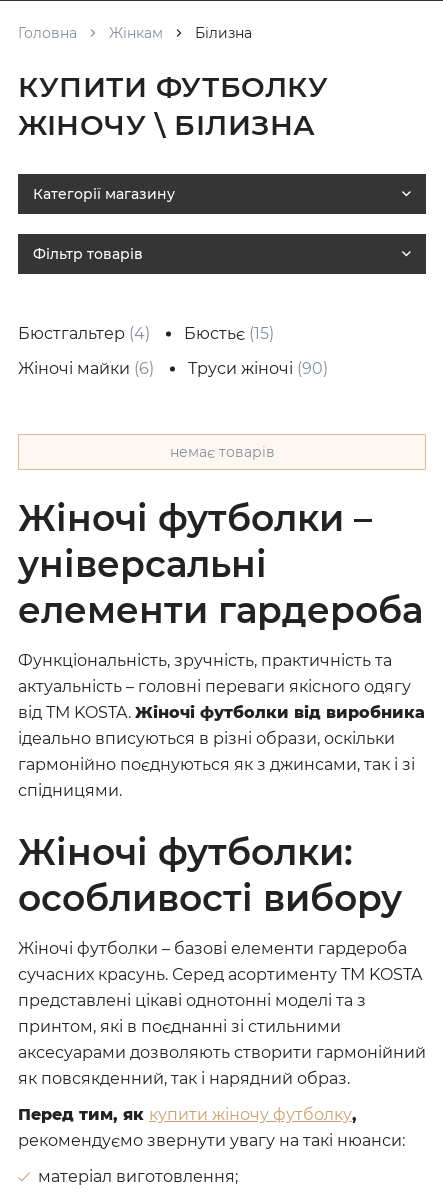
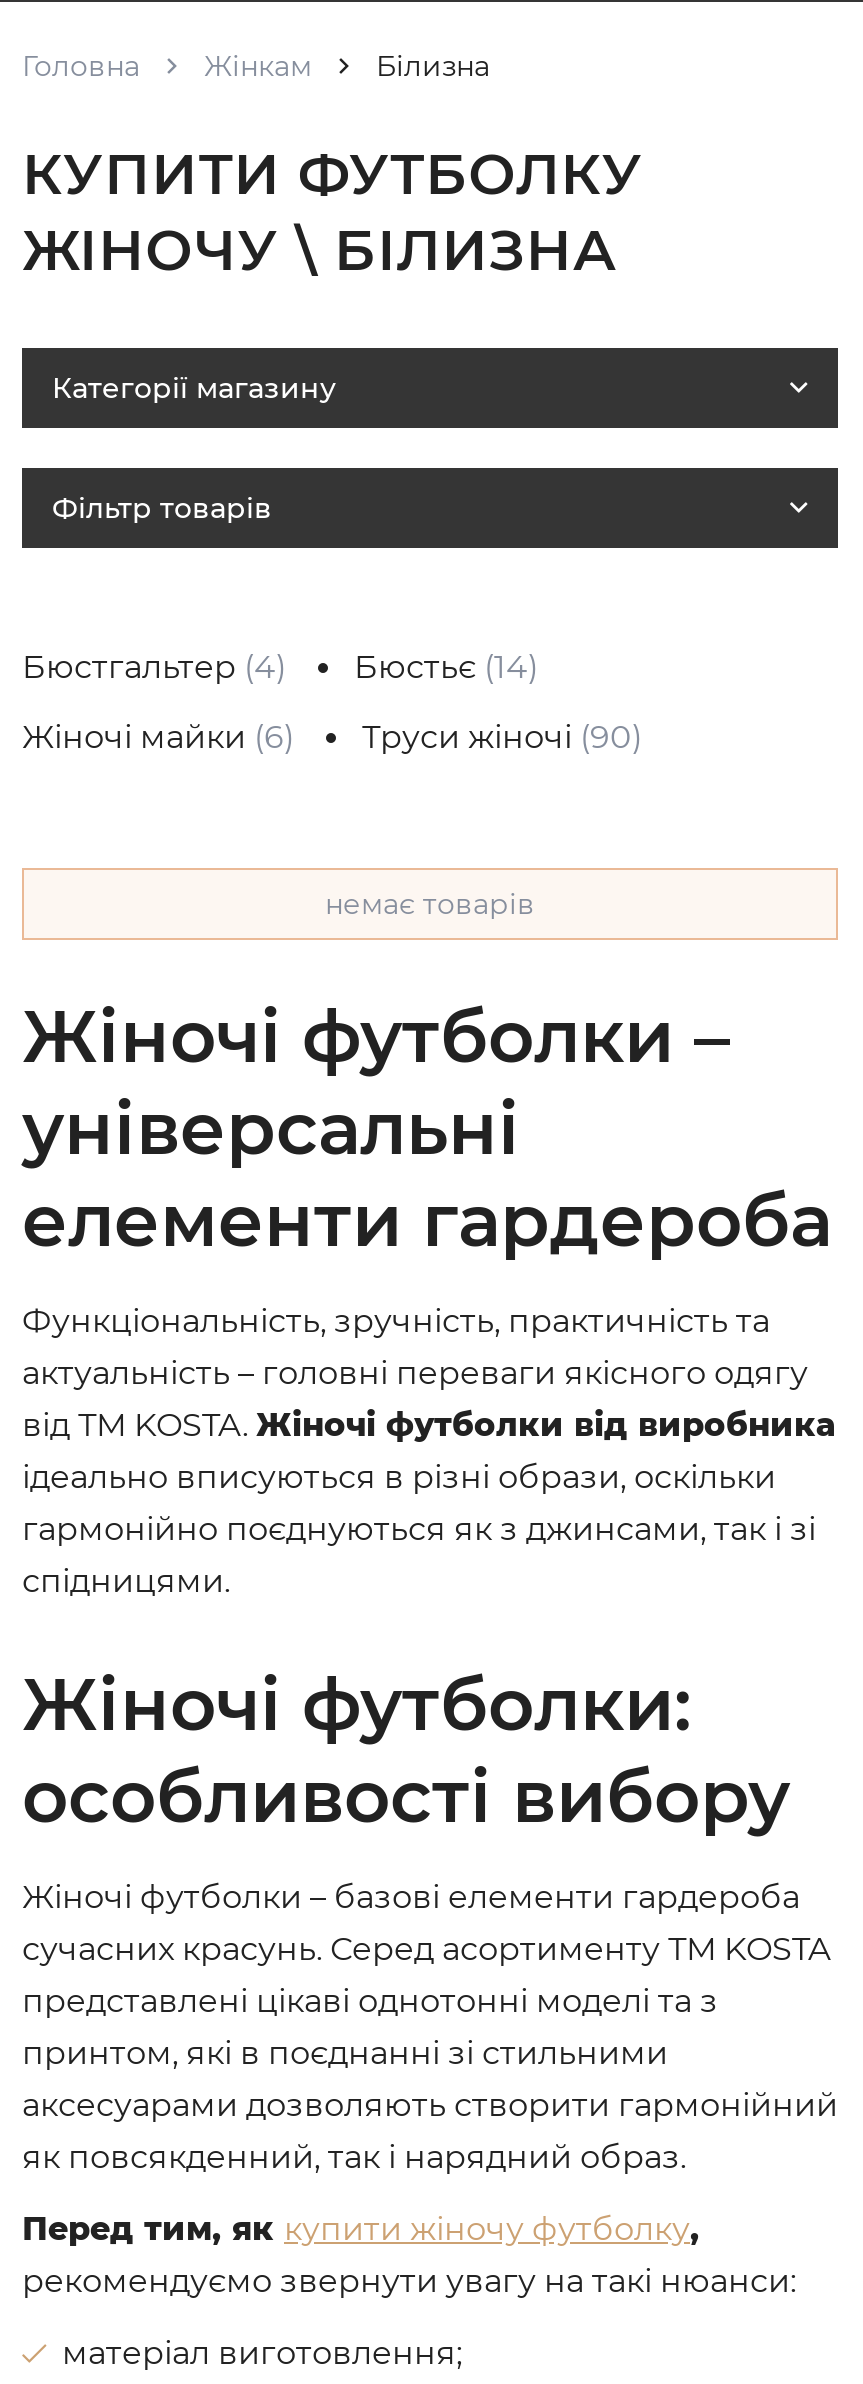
[18,324,274,343] Бюстгальтер (4) Бюстьє (15) -> [22,648,538,686] Бюстгальтер (4) Бюстьє (14)

